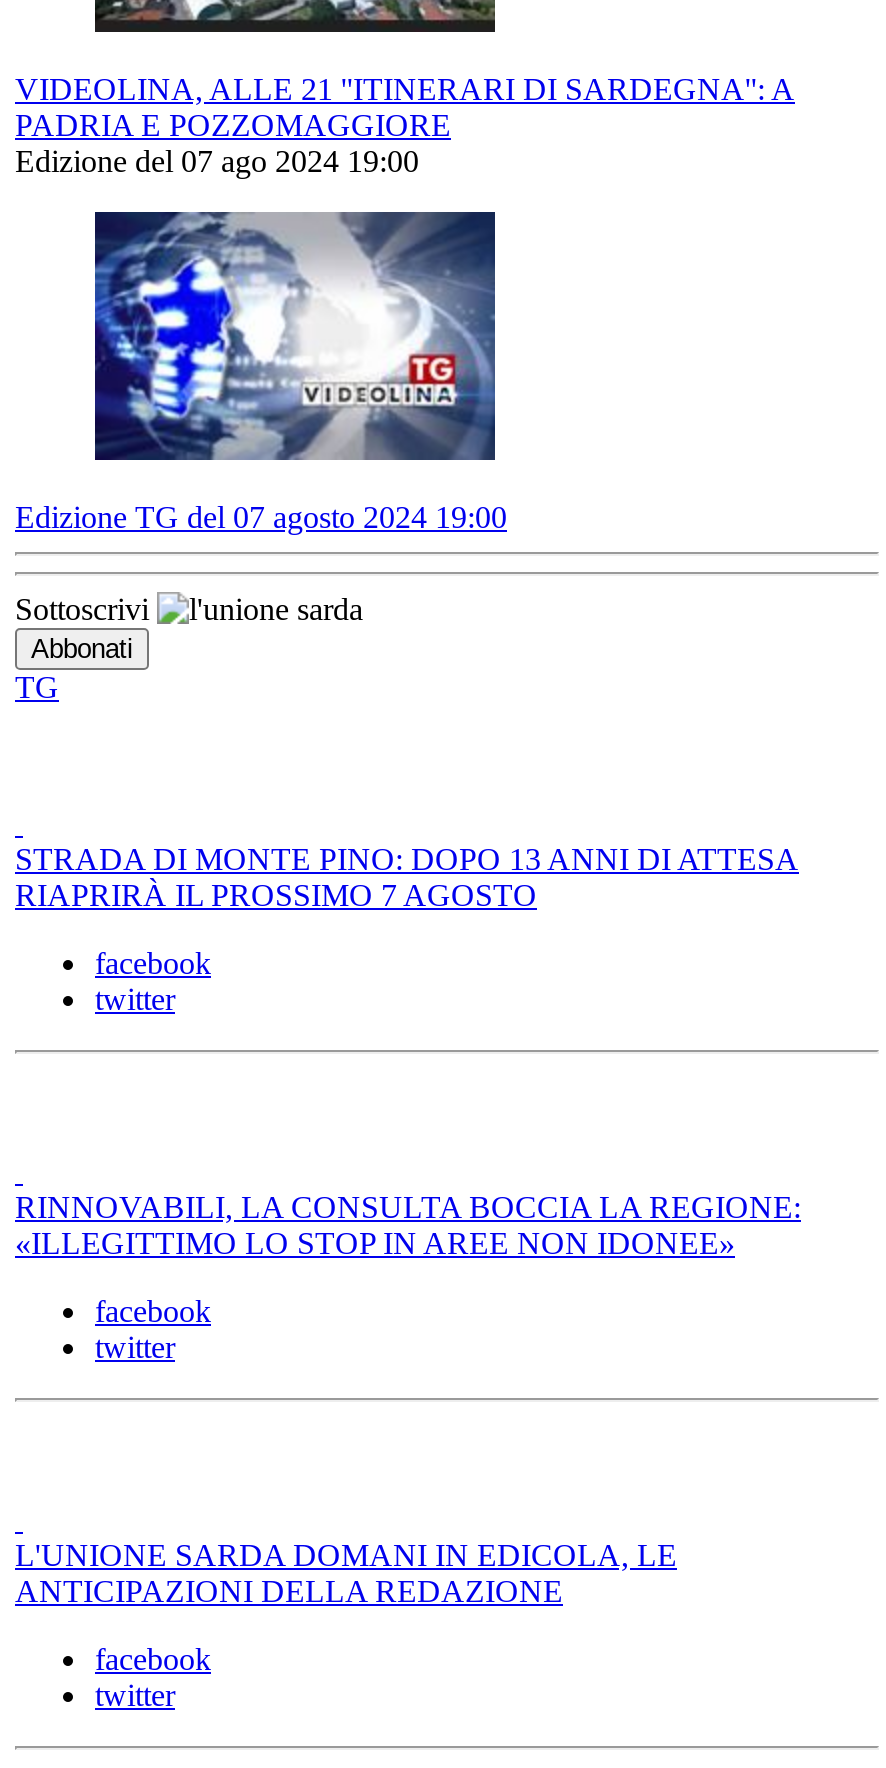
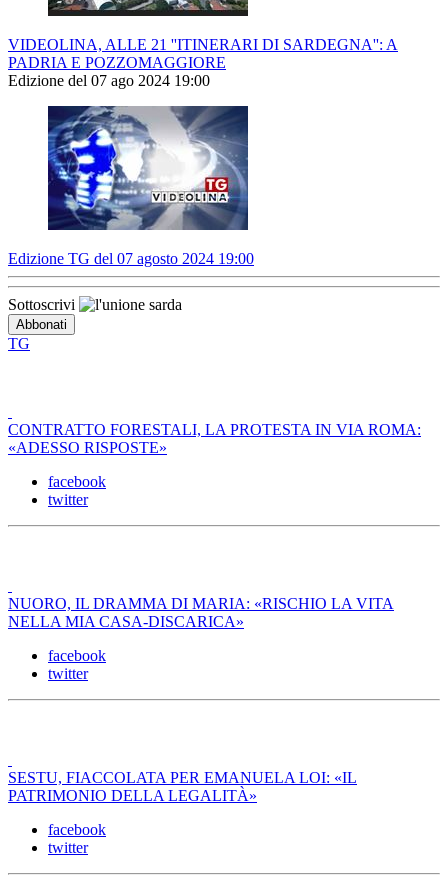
[15,843,799,913] STRADA DI MONTE PINO: DOPO 13 ANNI DI ATTESA | RIAPRIRÀ IL PROSSIMO 7 AGOSTO -> [8,421,421,456] CONTRATTO FORESTALI, LA PROTESTA IN VIA ROMA: | «ADESSO RISPOSTE»
[15,1191,801,1261] RINNOVABILI, LA CONSULTA BOCCIA LA REGIONE: | «ILLEGITTIMO LO STOP IN AREE NON IDONEE» -> [8,595,394,630] NUORO, IL DRAMMA DI MARIA: «RISCHIO LA VITA | NELLA MIA CASA-DISCARICA»
[15,1539,677,1609] L'UNIONE SARDA DOMANI IN EDICOLA, LE | ANTICIPAZIONI DELLA REDAZIONE -> [8,769,357,804] SESTU, FIACCOLATA PER EMANUELA LOI: «IL | PATRIMONIO DELLA LEGALITÀ»

